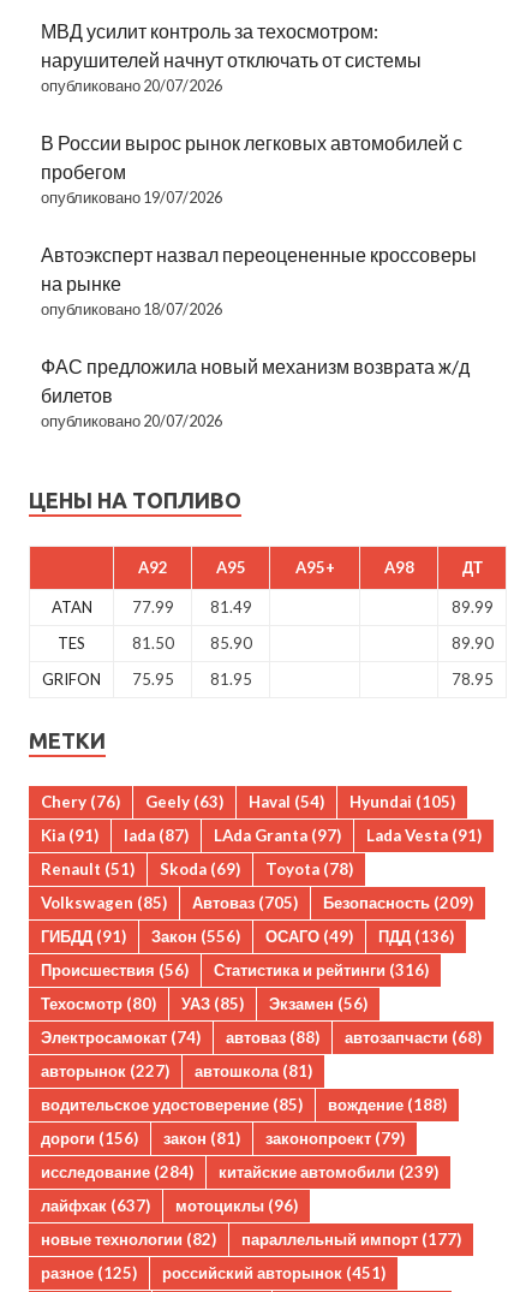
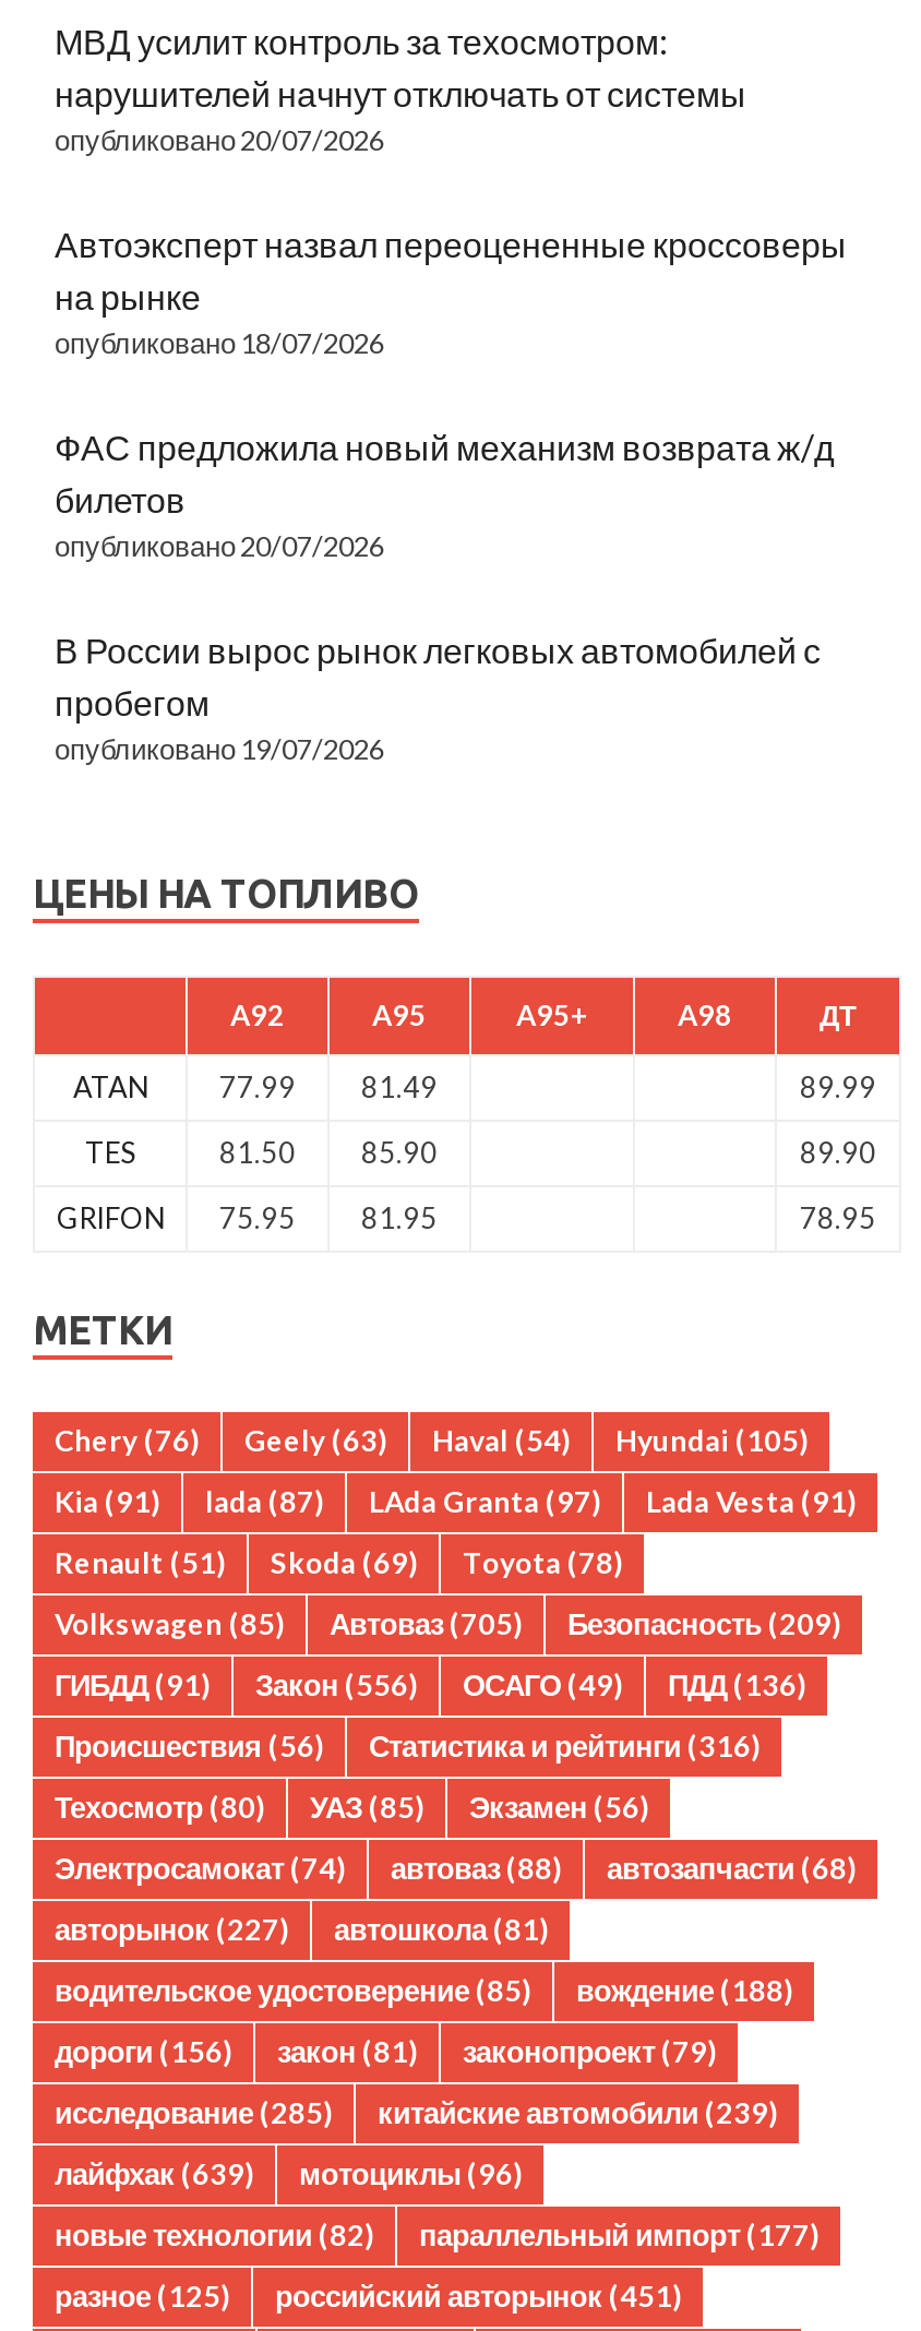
moved [41,130,462,206] -> [55,627,821,765]: В России вырос рынок легковых автомобилей с | пробегом | опубликовано 19/07/2026
moved [41,242,477,430] -> [55,222,847,562]: Автоэксперт назвал переоцененные кроссоверы | на рынке | опубликовано 18/07/2026 | ФАС предложила новый механизм возврата ж/д | билетов | опубликовано 20/07/2026
[41,1162,193,1181] исследование (284) -> [55,2094,332,2129] исследование (285)
[41,1195,298,1214] лайфхак (637) мотоциклы (96) -> [55,2155,522,2190] лайфхак (639) мотоциклы (96)

